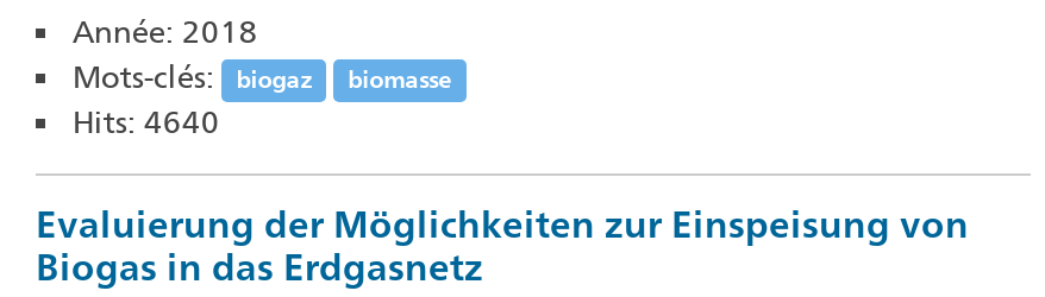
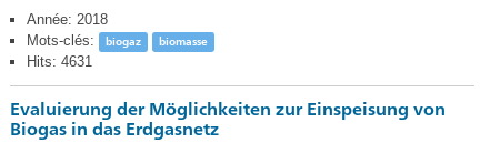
[72,102,220,140] Hits: 4640 -> [27,53,93,70] Hits: 4631

